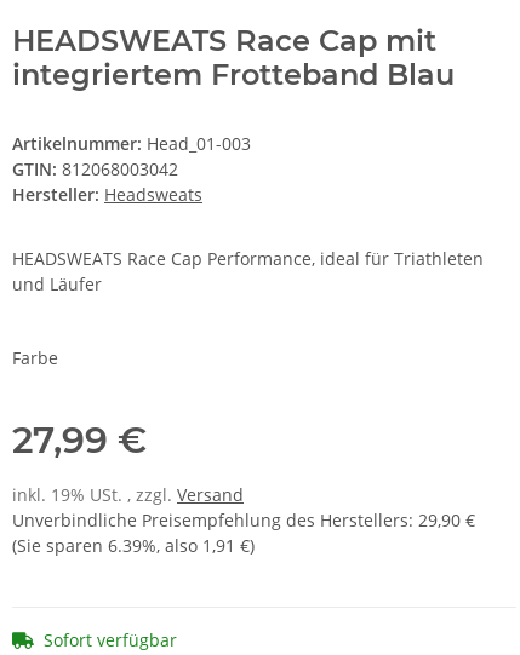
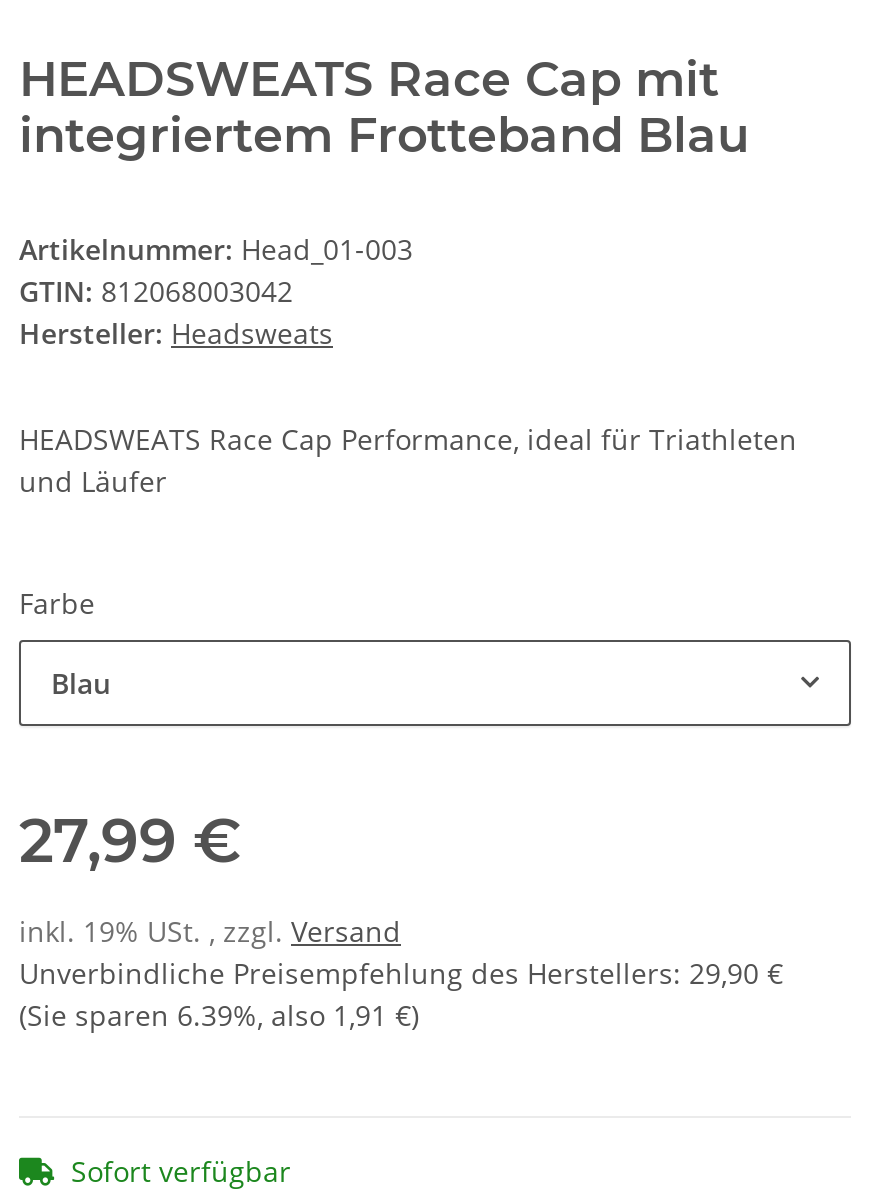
none -> [51,664,111,702] Blau

